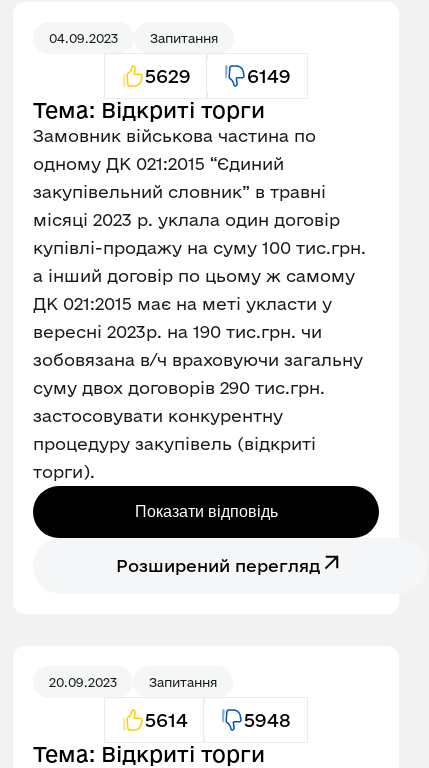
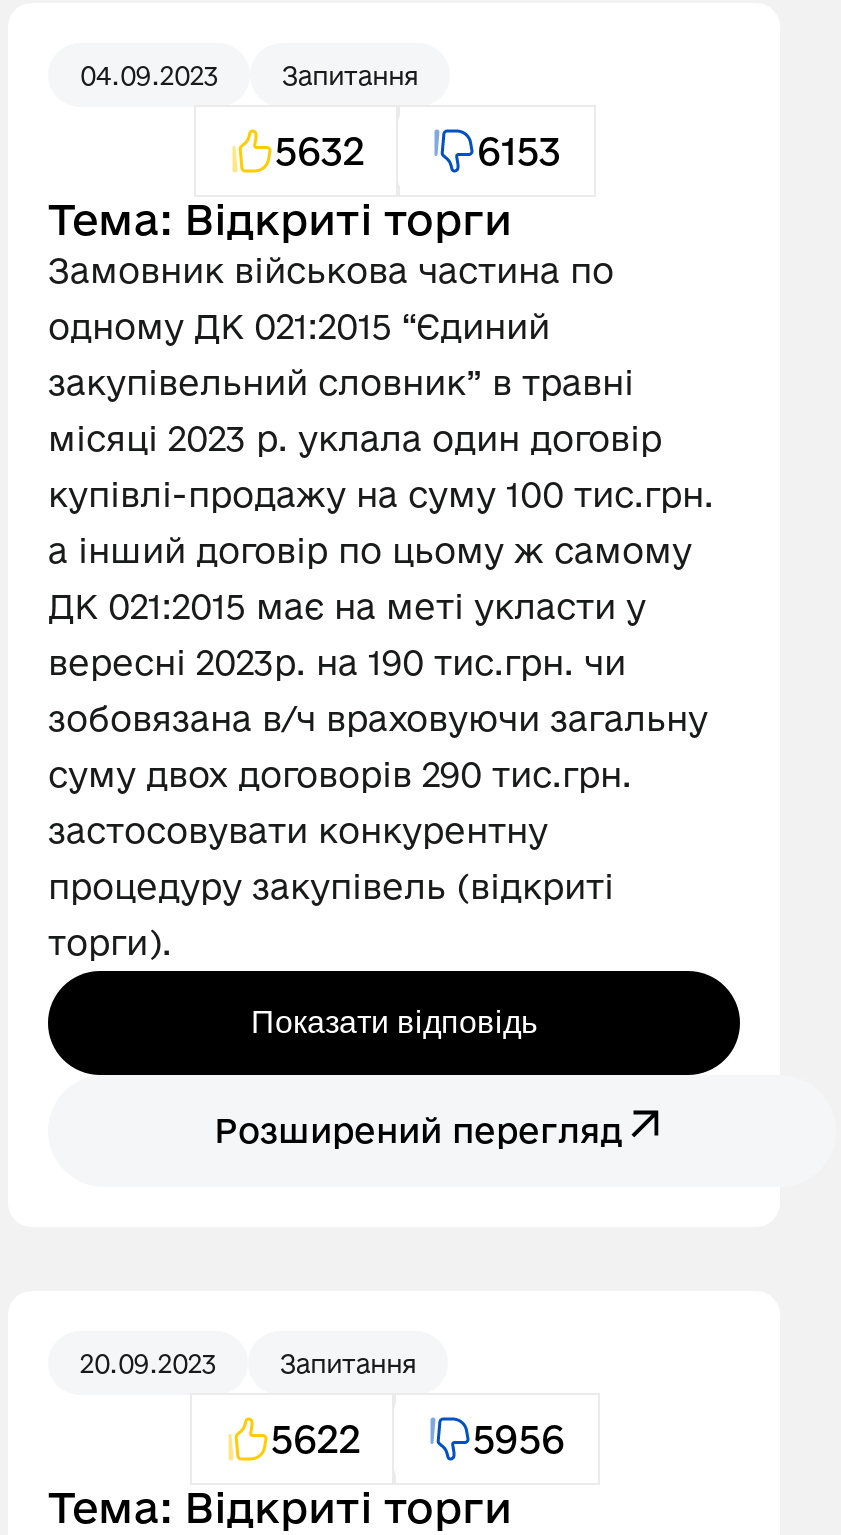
[145,65,191,87] 5629 -> [275,129,365,173] 5632
[247,65,291,87] 6149 -> [477,129,561,173] 6153
[145,709,188,731] 5614 -> [271,1417,361,1461] 5622
[244,709,291,731] 5948 -> [473,1417,565,1461] 5956

